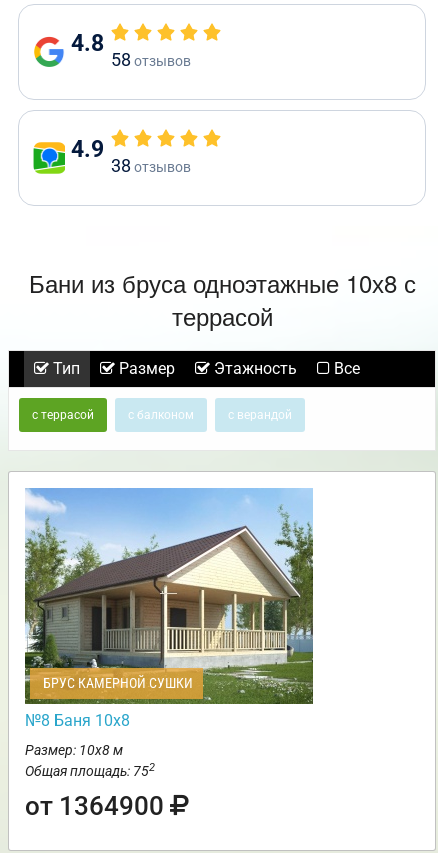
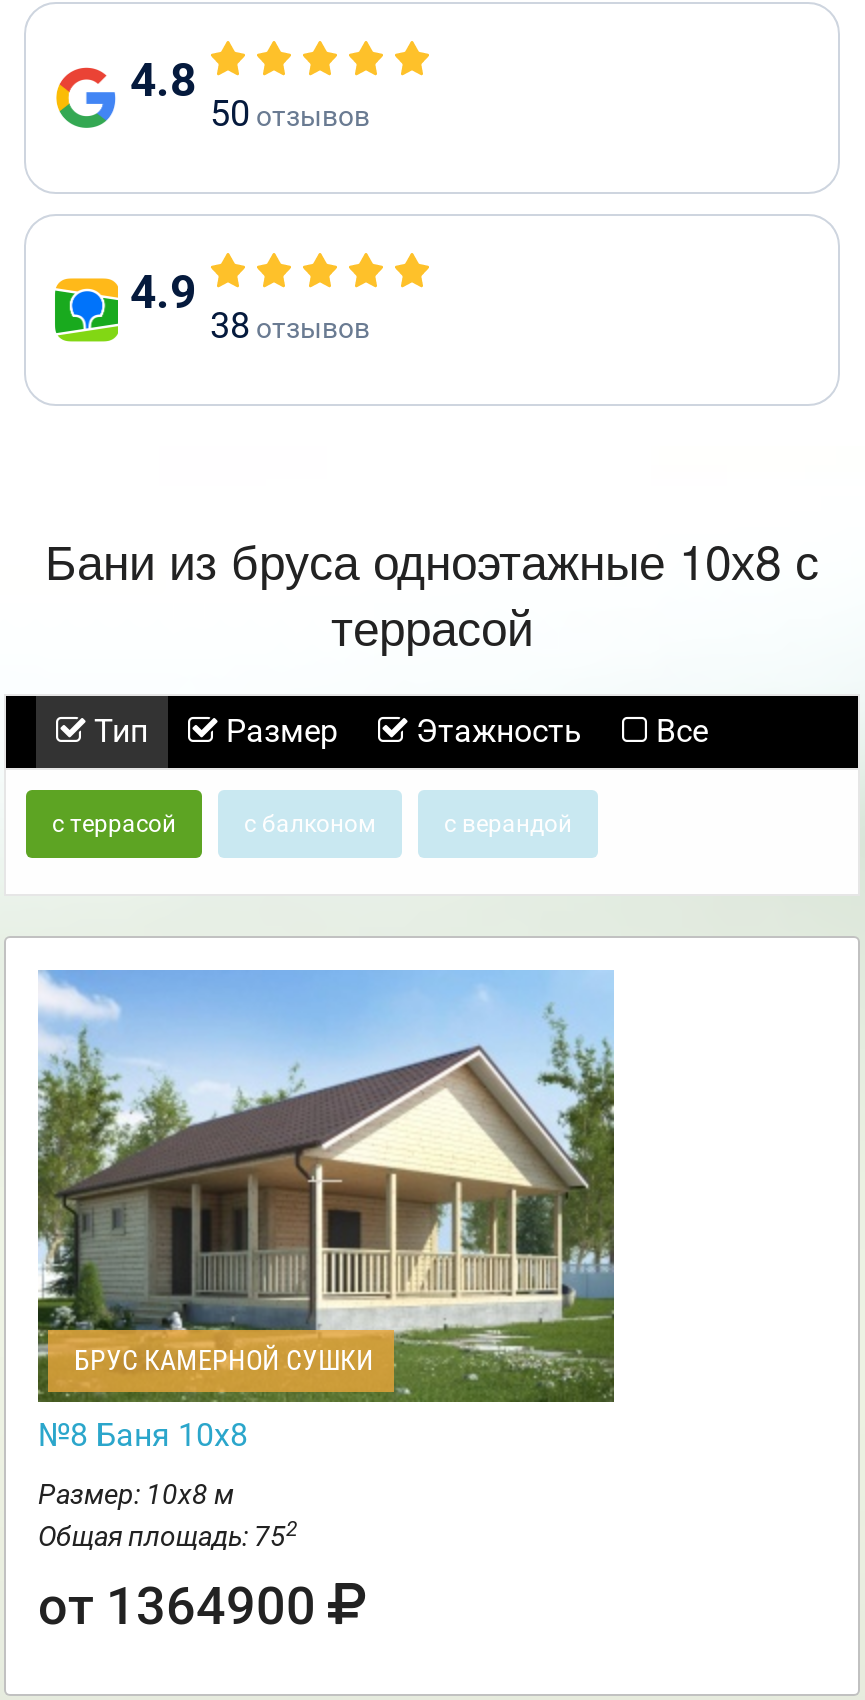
[111,49,191,70] 58 отзывов -> [210,92,370,134] 50 отзывов

